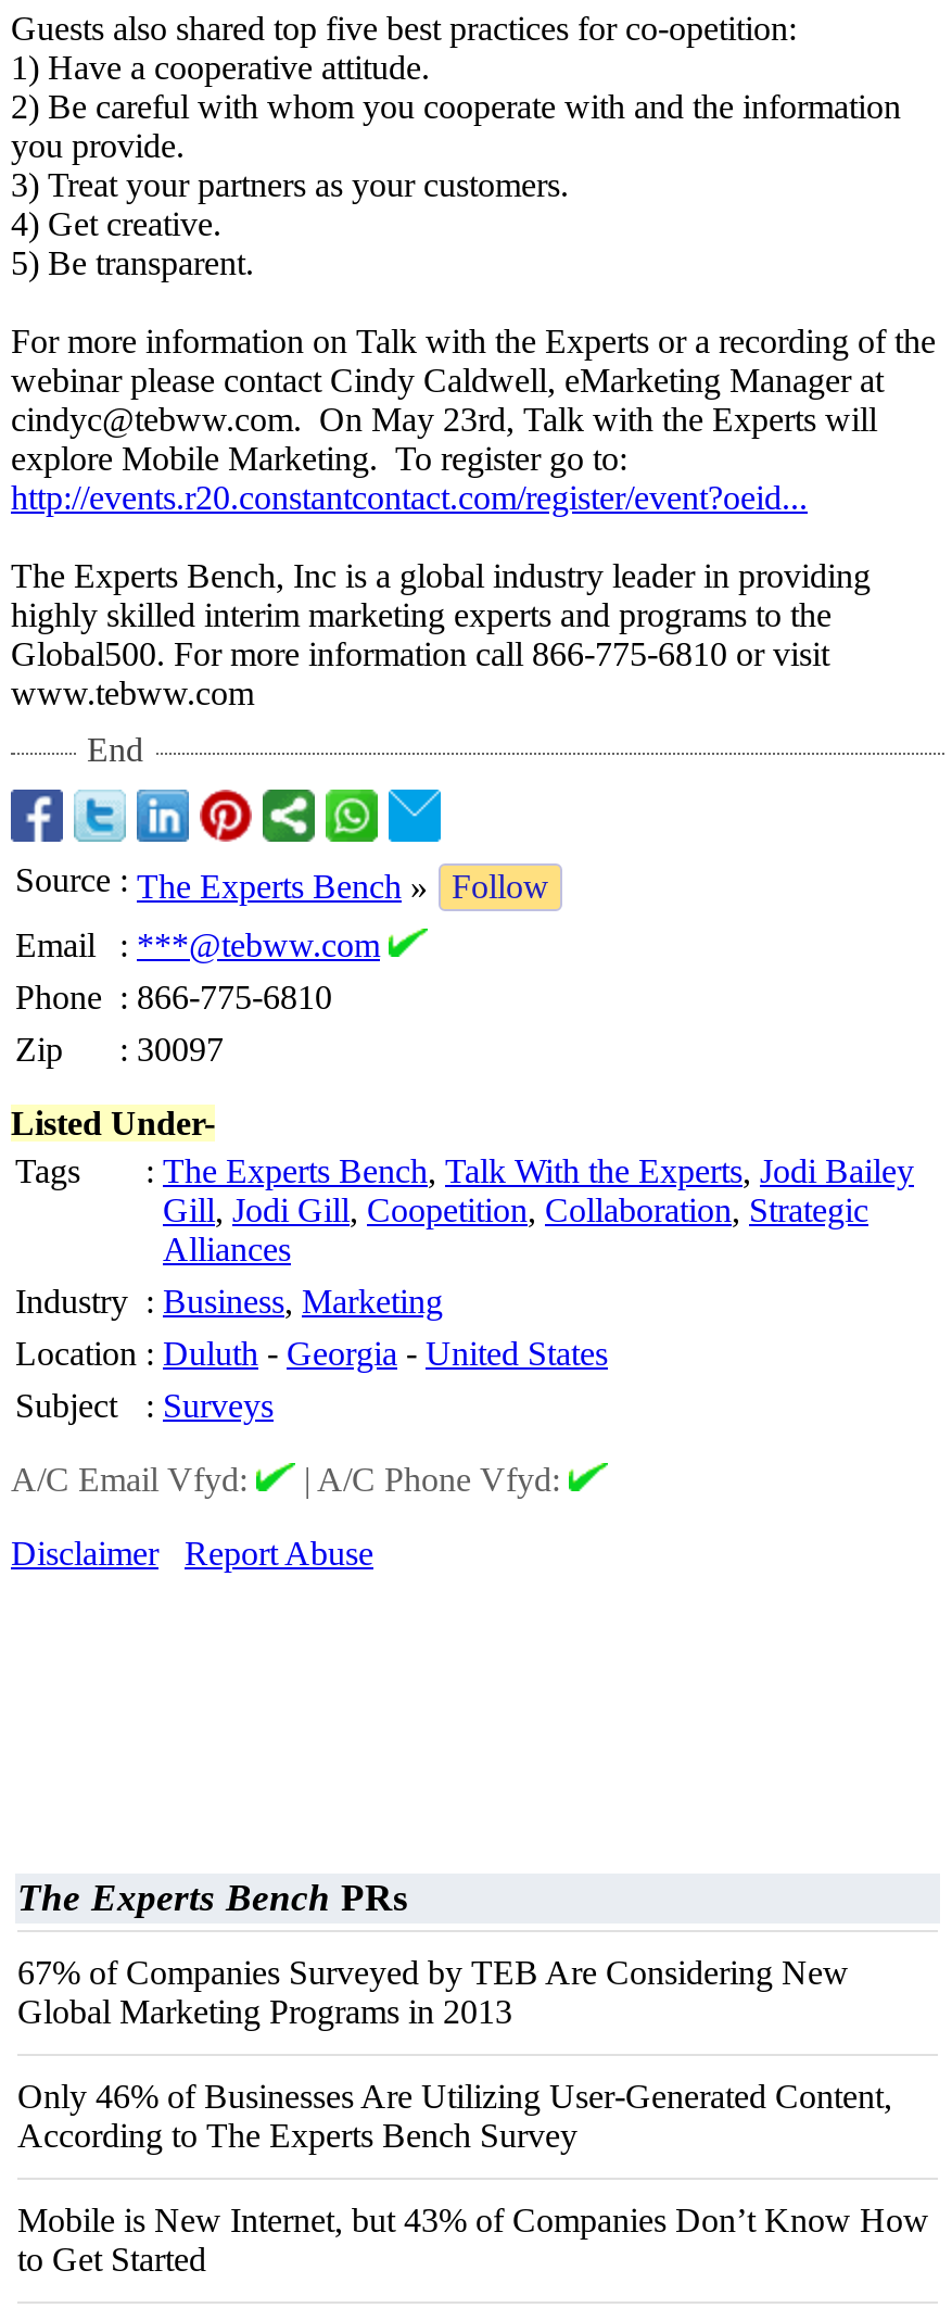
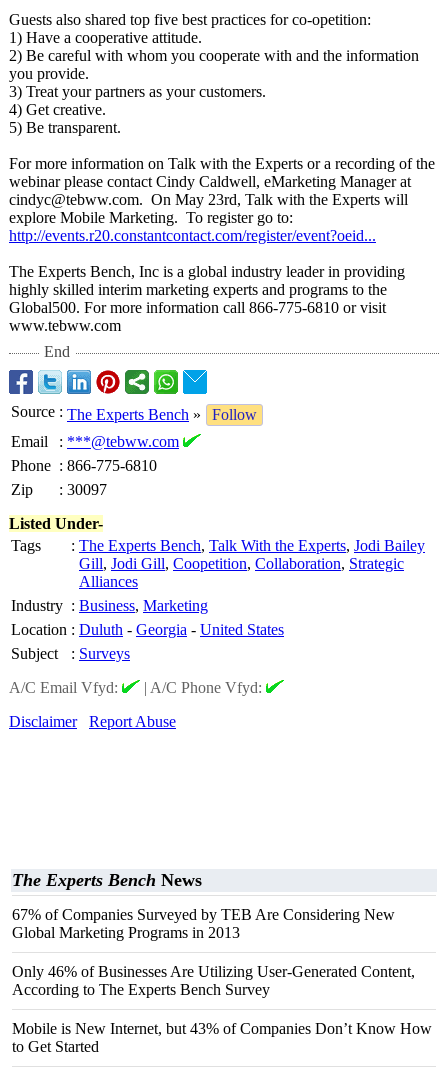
[17,1876,408,1919] The Experts Bench PRs -> [12,870,202,890] The Experts Bench News

